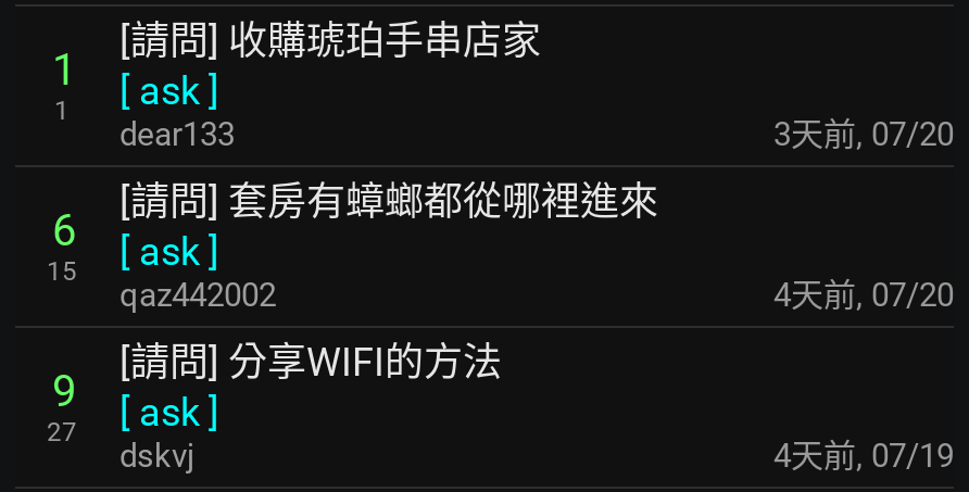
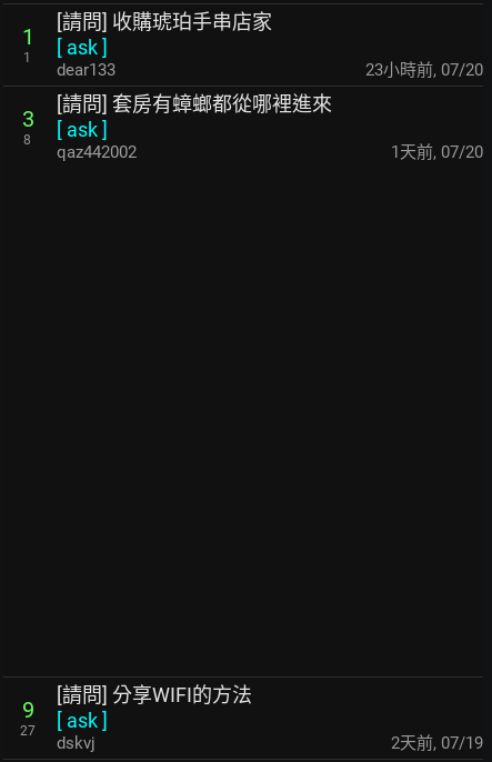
[773,115,954,154] 3天前, 07/20 -> [365,60,483,80] 23小時前, 07/20
[40,204,77,287] 6 | 15 -> [17,106,34,148] 3 | 8
[773,276,954,315] 4天前, 07/20 -> [391,142,483,162] 1天前, 07/20
[773,437,954,476] 4天前, 07/19 -> [391,733,483,753] 2天前, 07/19

